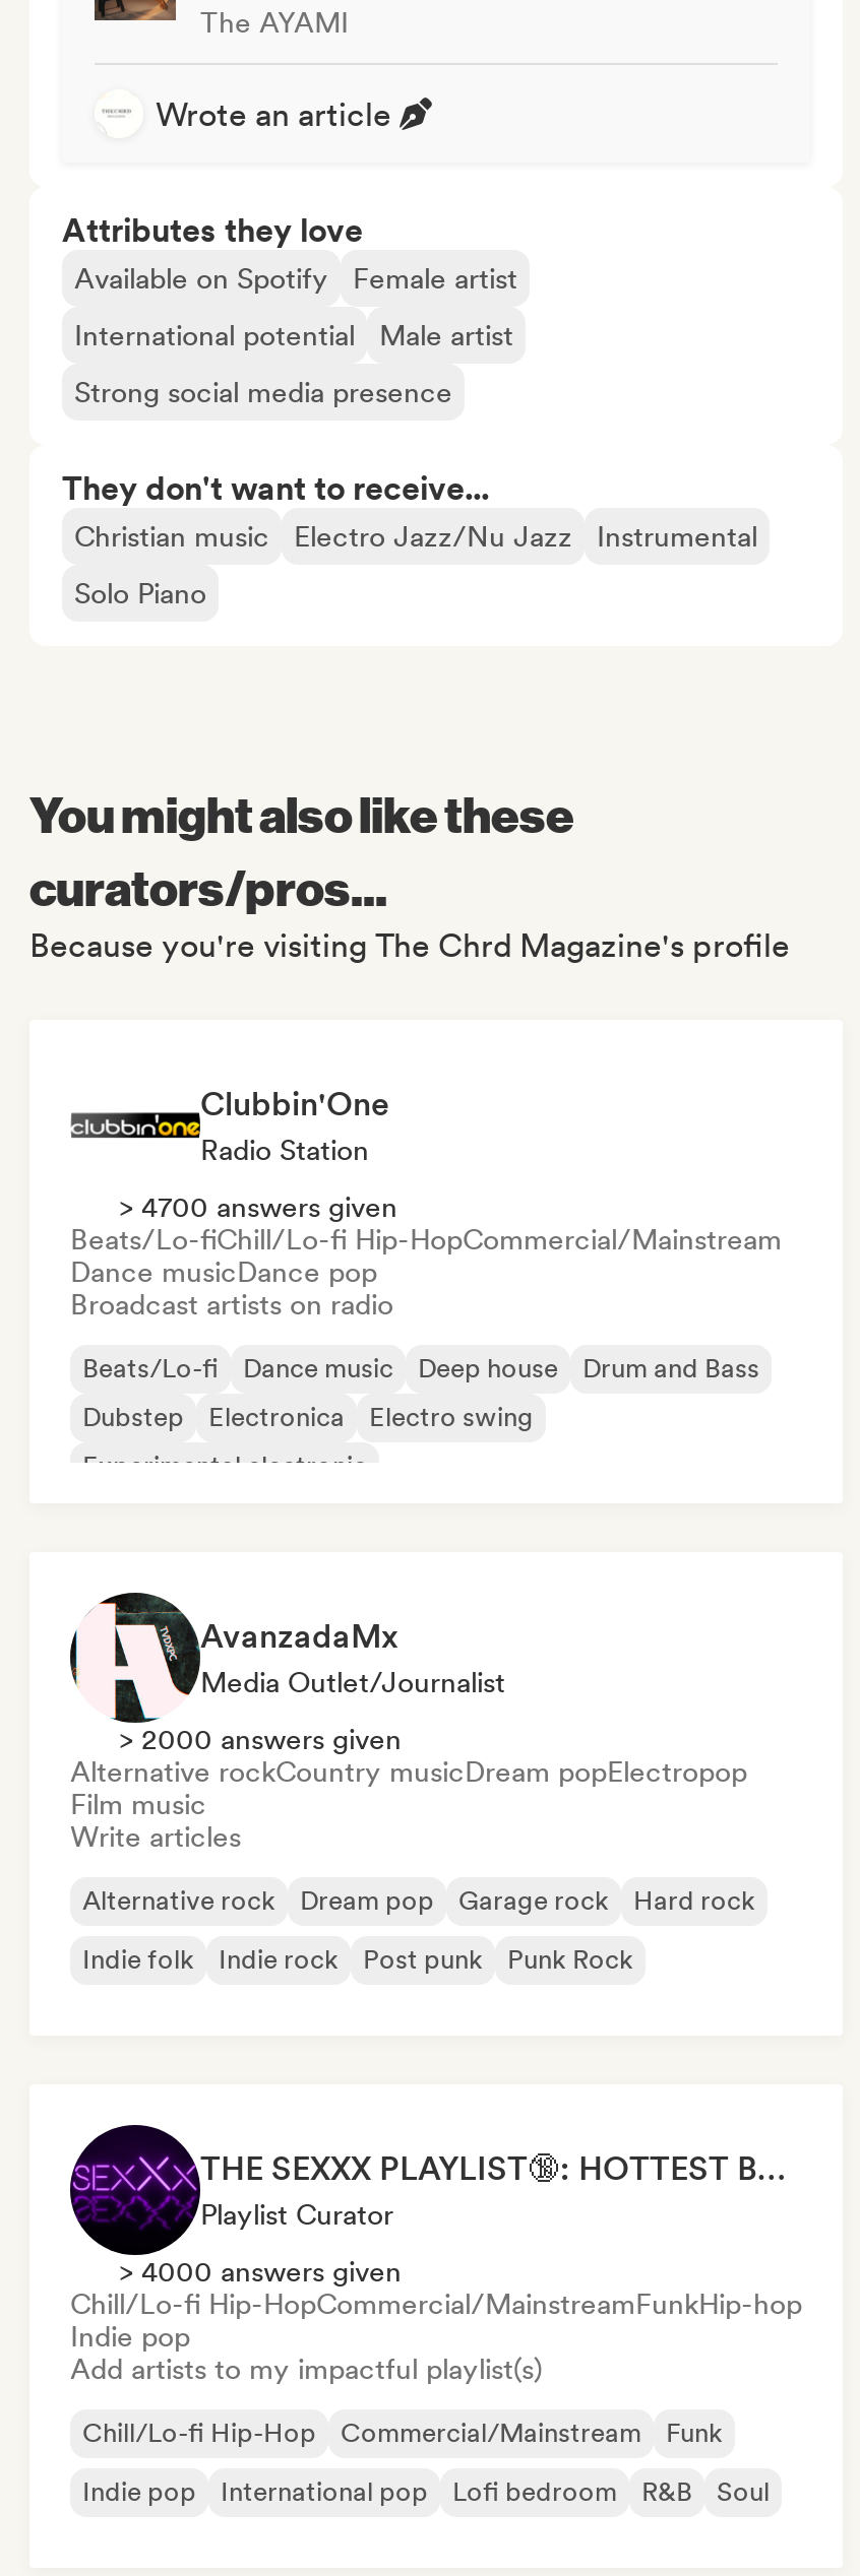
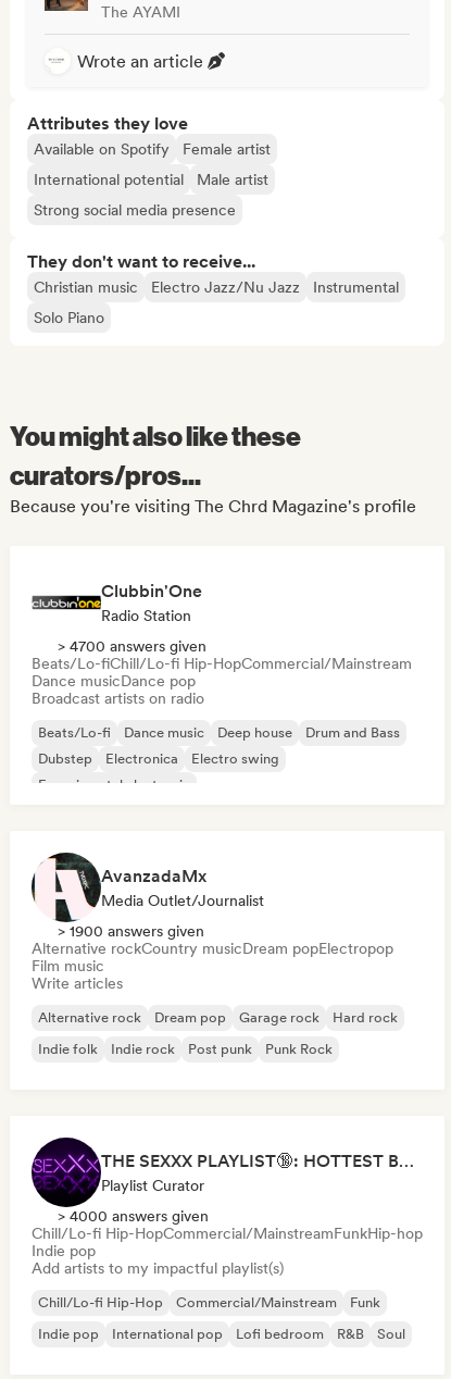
[119,1723,402,1755] > 2000 answers given -> [58,922,204,940] > 1900 answers given

